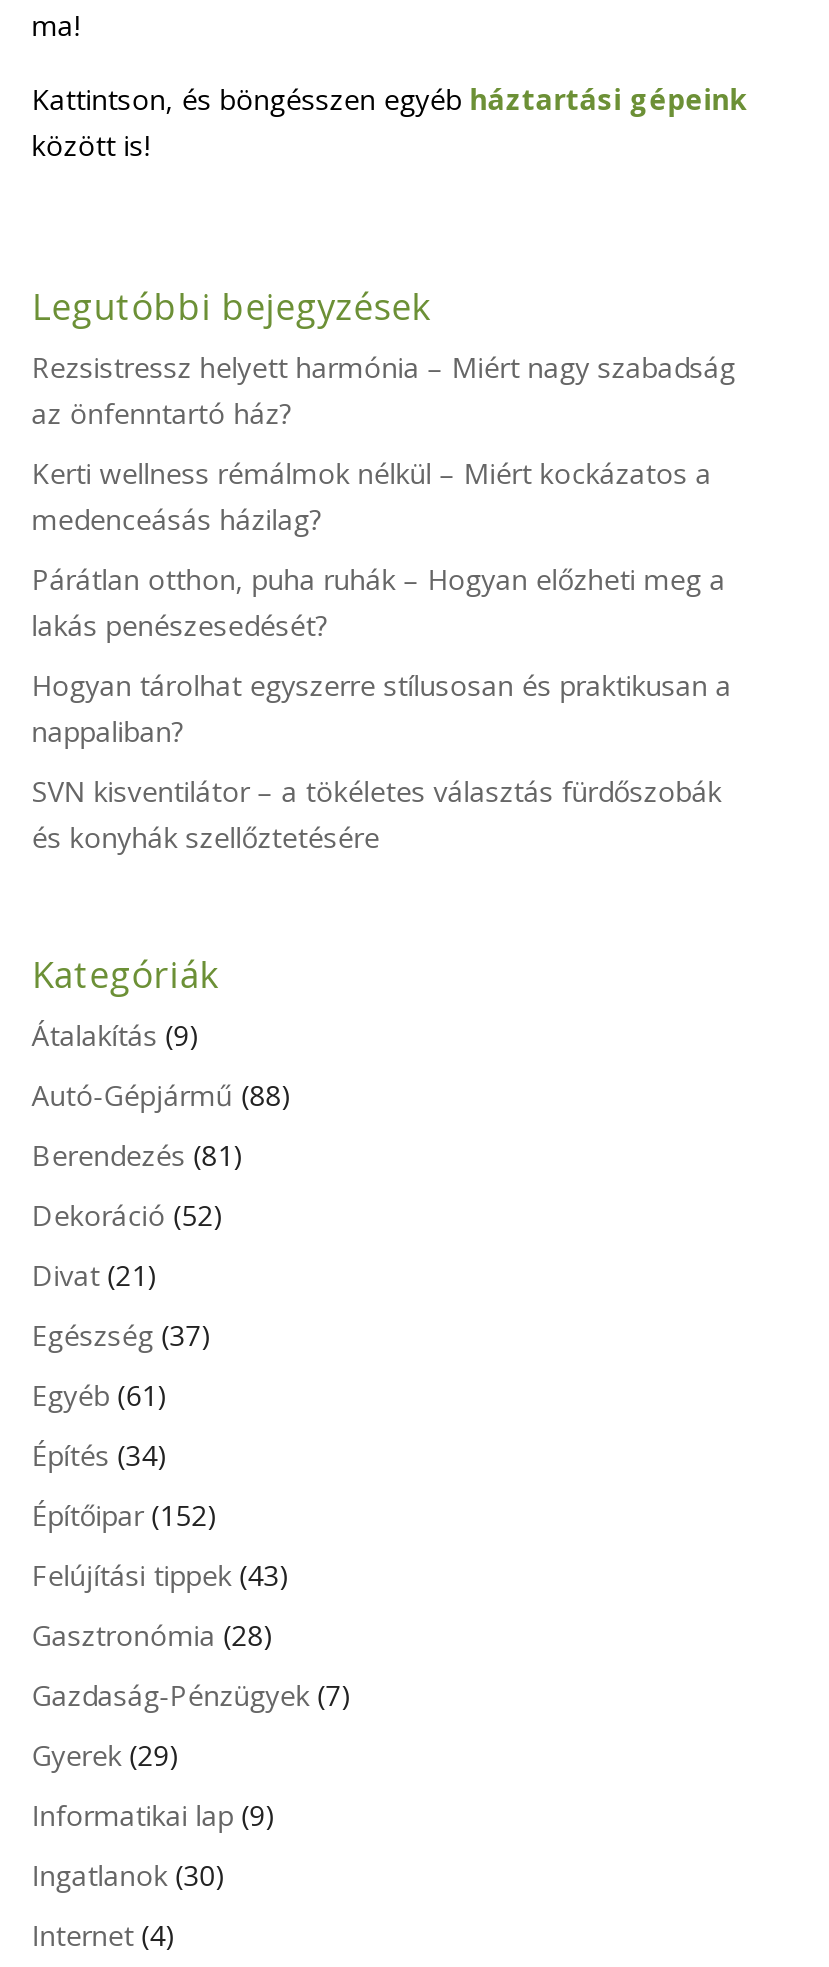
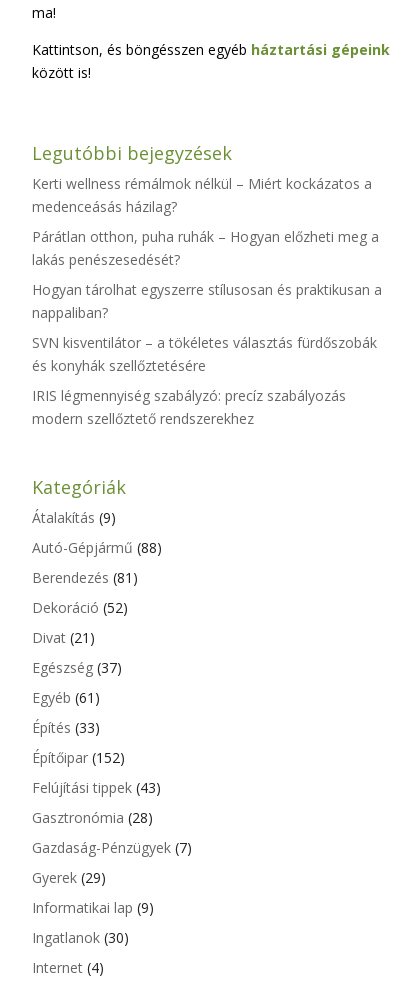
[32,348,736,432] Rezsistressz helyett harmónia – Miért nagy szabadság | az önfenntartó ház? -> none
moved [32,454,732,856] -> [32,174,382,375]: Kerti wellness rémálmok nélkül – Miért kockázatos a | medenceásás házilag? | Párátlan otthon, puha ruhák – Hogyan előzheti meg a | lakás penészesedését? | Hogyan tárolhat egyszerre stílusosan és praktikusan a | nappaliban? | SVN kisventilátor – a tökéletes választás fürdőszobák | és konyhák szellőztetésére
none -> [32,386,346,428] IRIS légmennyiség szabályzó: precíz szabályozás | modern szellőztető rendszerekhez
[32,1437,168,1475] Építés (34) -> [32,718,100,737] Építés (33)

